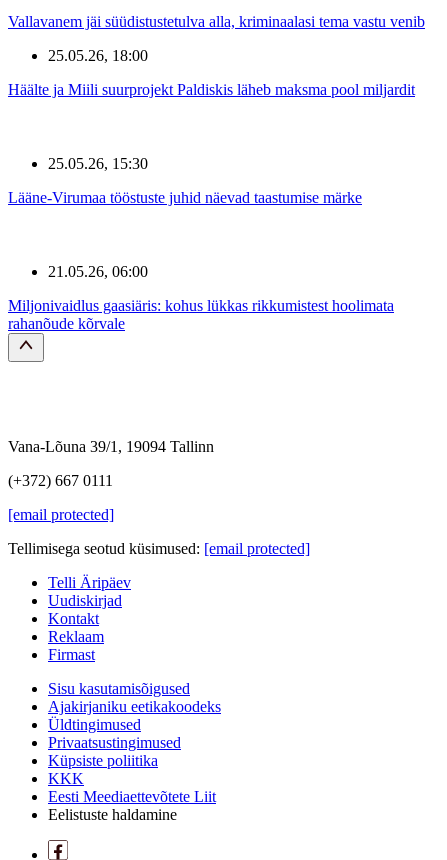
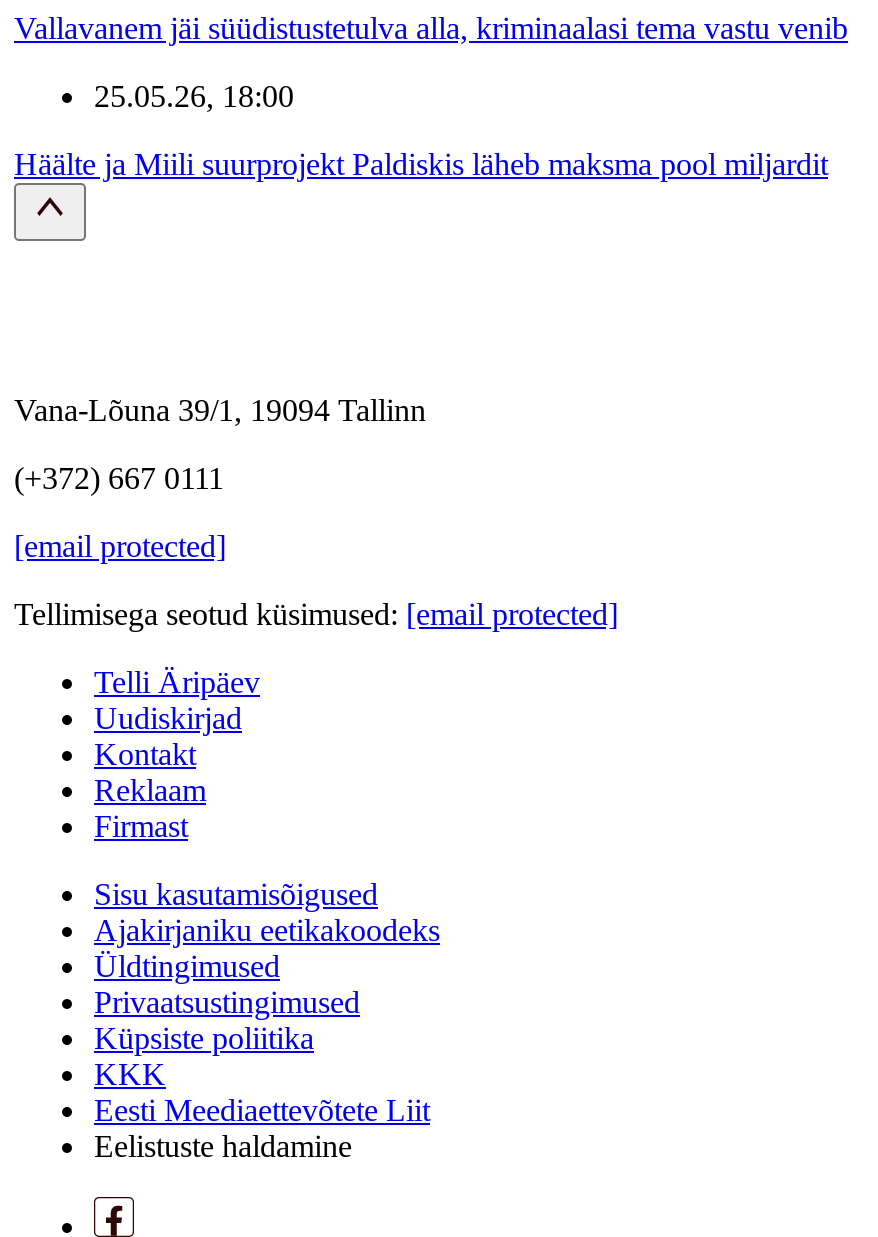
[8,155,362,206] 25.05.26, 15:30 | Lääne-Virumaa tööstuste juhid näevad taastumise märke -> none
[8,263,394,332] 21.05.26, 06:00 | Miljonivaidlus gaasiäris: kohus lükkas rikkumistest hoolimata | rahanõude kõrvale -> none

